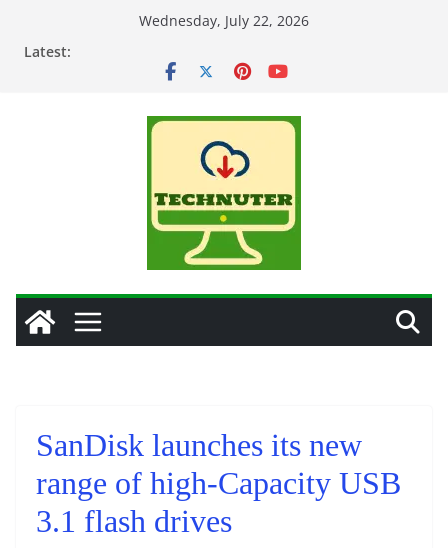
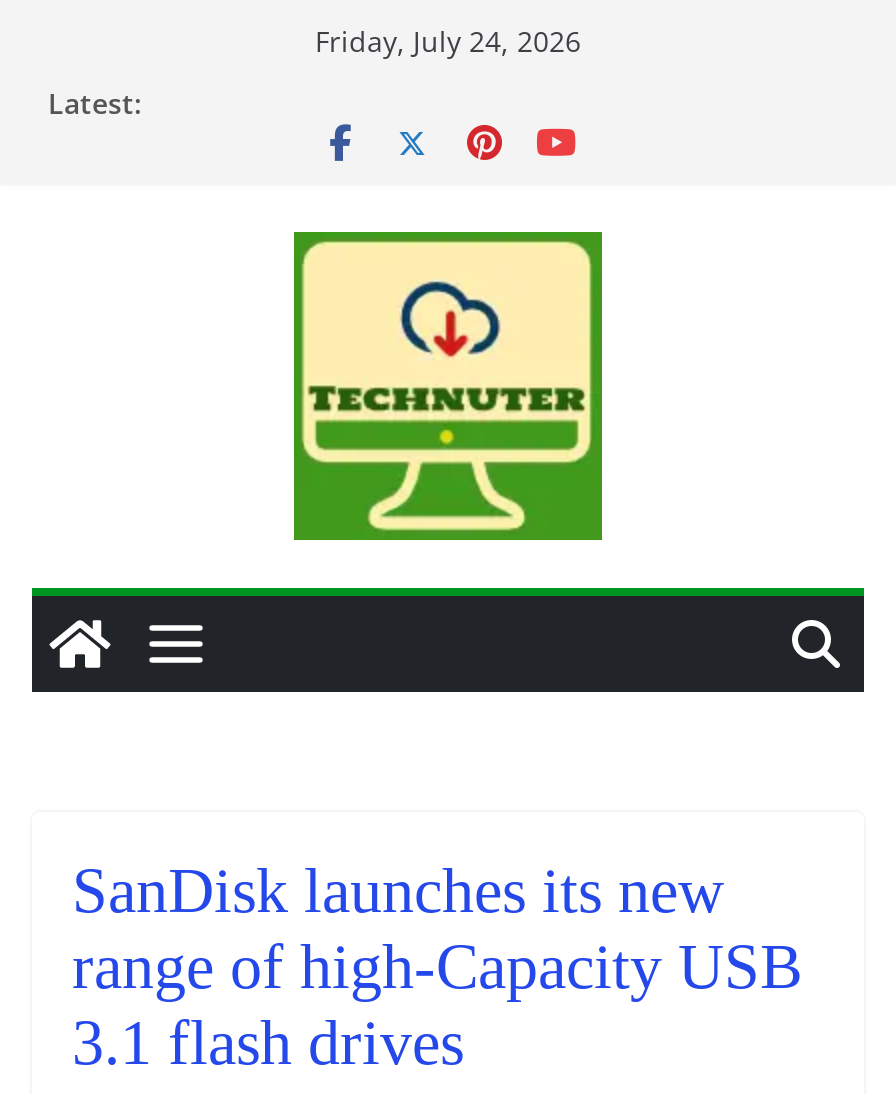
[139,11,309,30] Wednesday, July 22, 2026 -> [315,22,581,60] Friday, July 24, 2026

